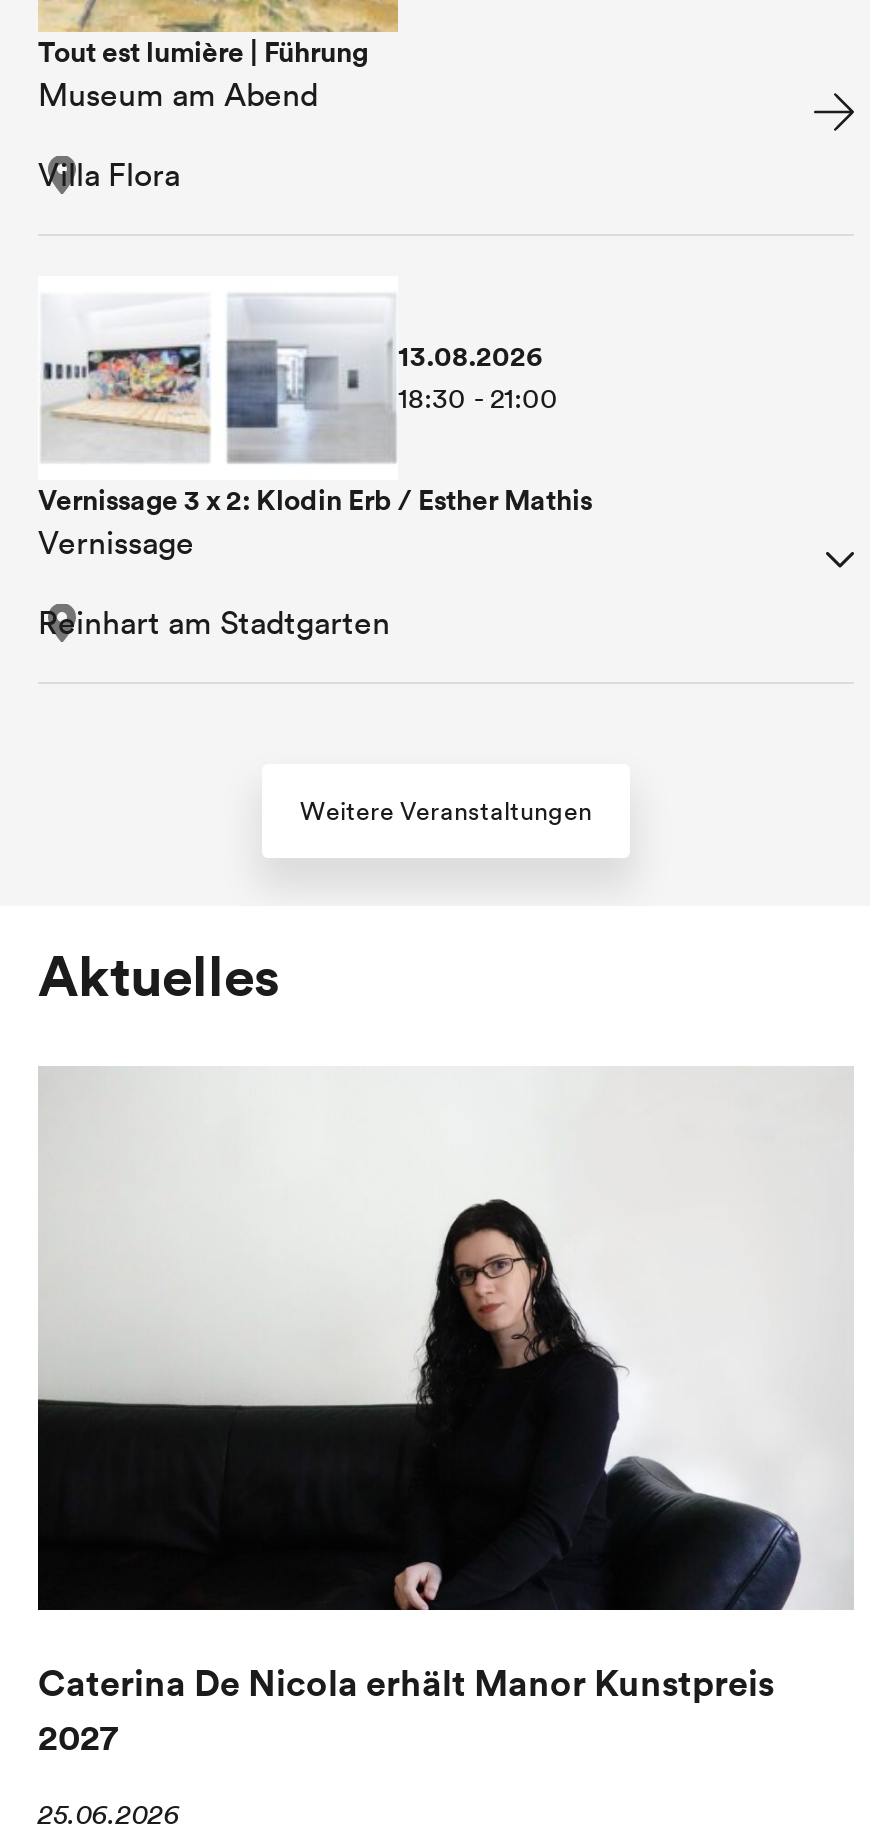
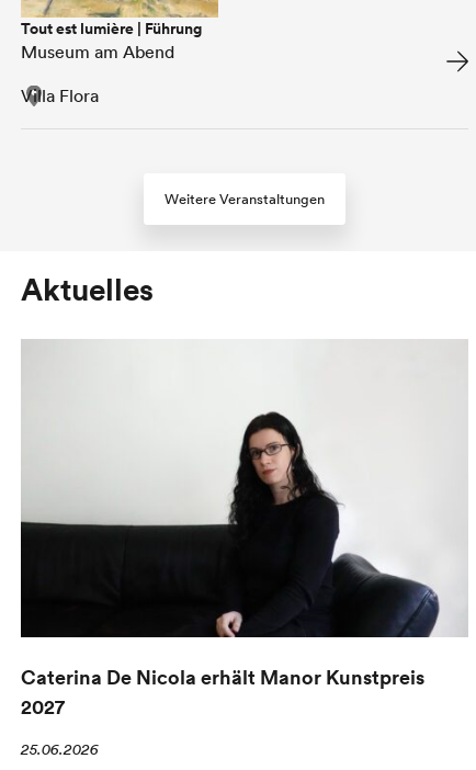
[38,302,592,642] [image] | 13.08.2026 | 18:30 - 21:00 | Vernissage 3 x 2: Klodin Erb / Esther Mathis | Vernissage | Reinhart am Stadtgarten -> none
[42,342,212,462] [image] -> none

